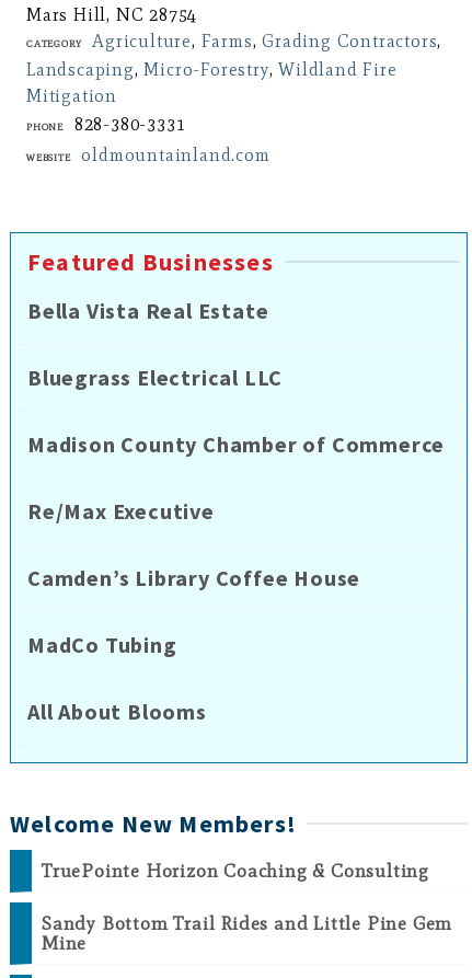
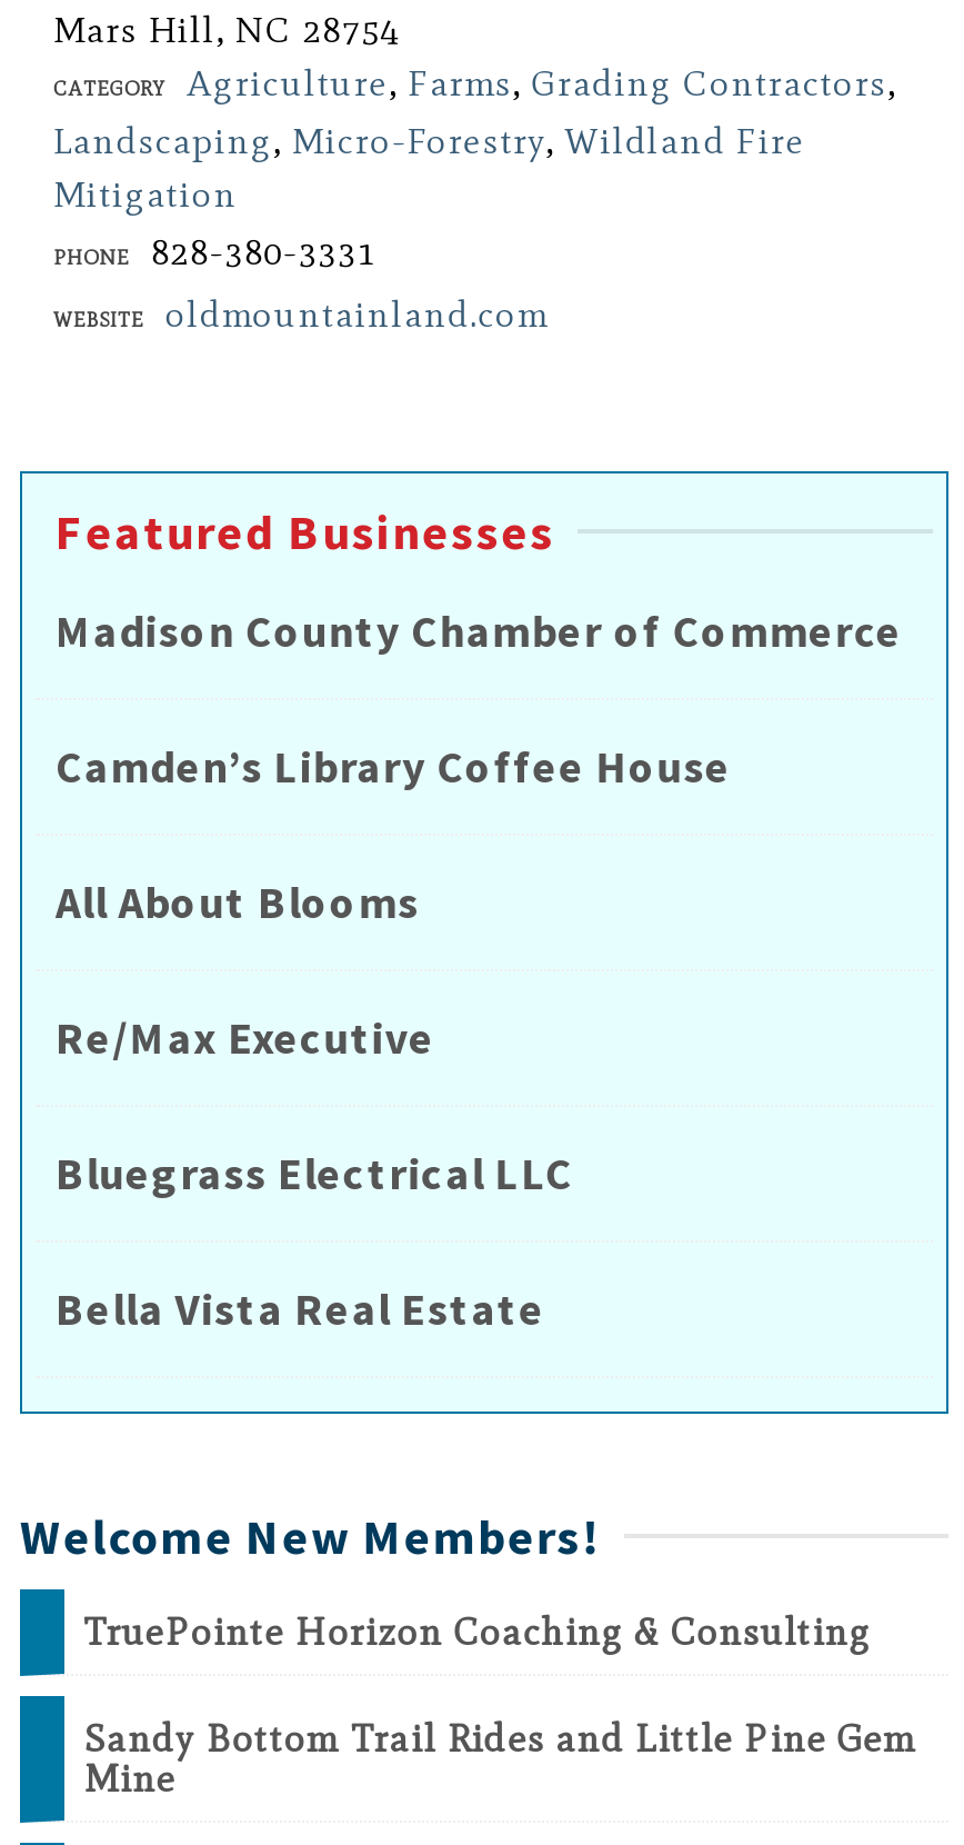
moved [27,297,269,325] -> [56,1281,545,1337]: Bella Vista Real Estate
moved [27,364,445,592] -> [56,603,902,1201]: Bluegrass Electrical LLC | Madison County Chamber of Commerce | Re/Max Executive | Camden’s Library Coffee House
[27,631,177,659] MadCo Tubing -> none
moved [27,698,207,725] -> [56,874,419,930]: All About Blooms

